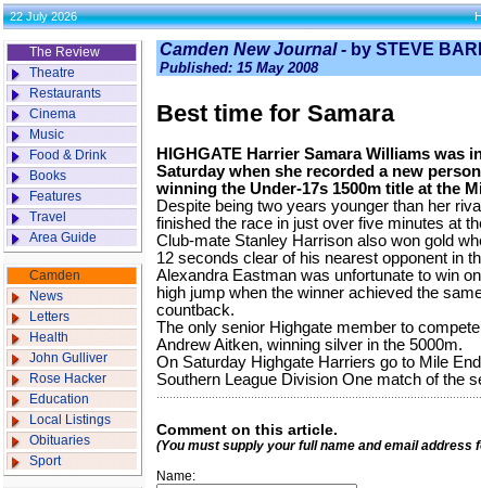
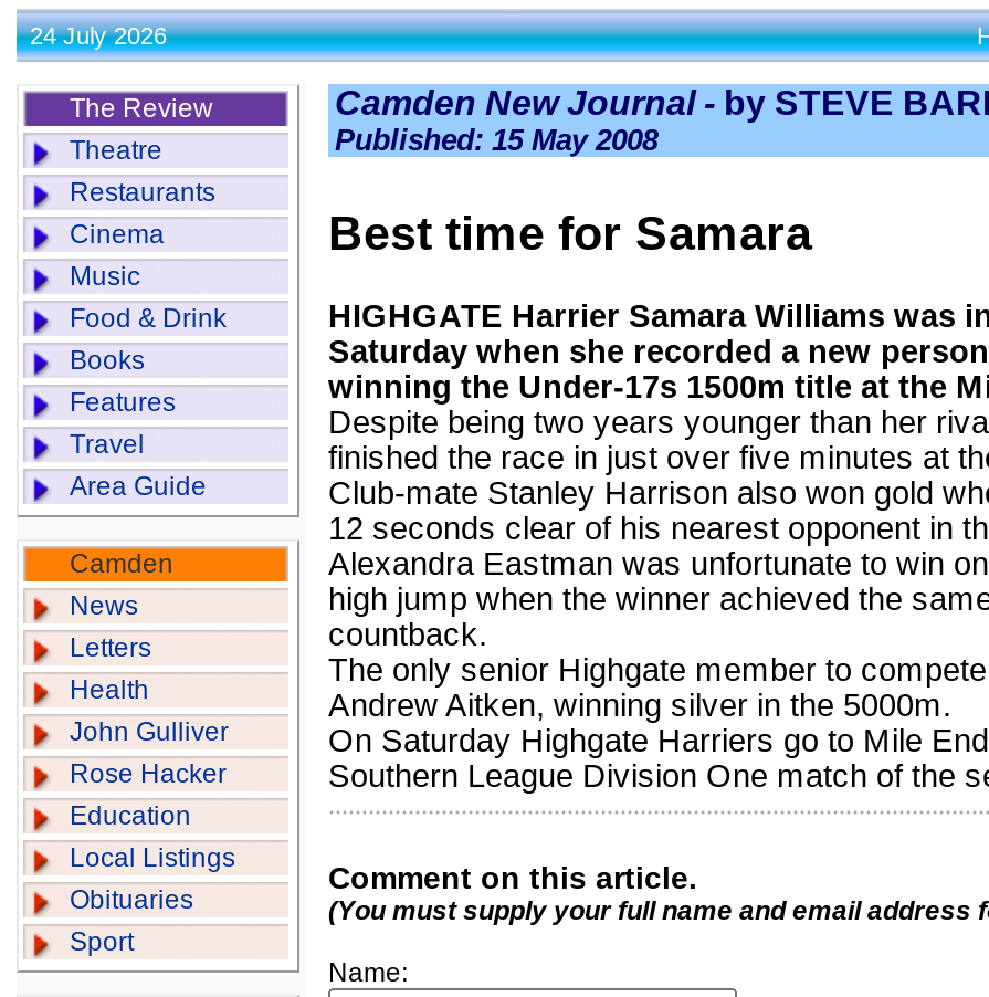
[10,10,77,23] 22 July 2026 -> [30,22,167,49] 24 July 2026

